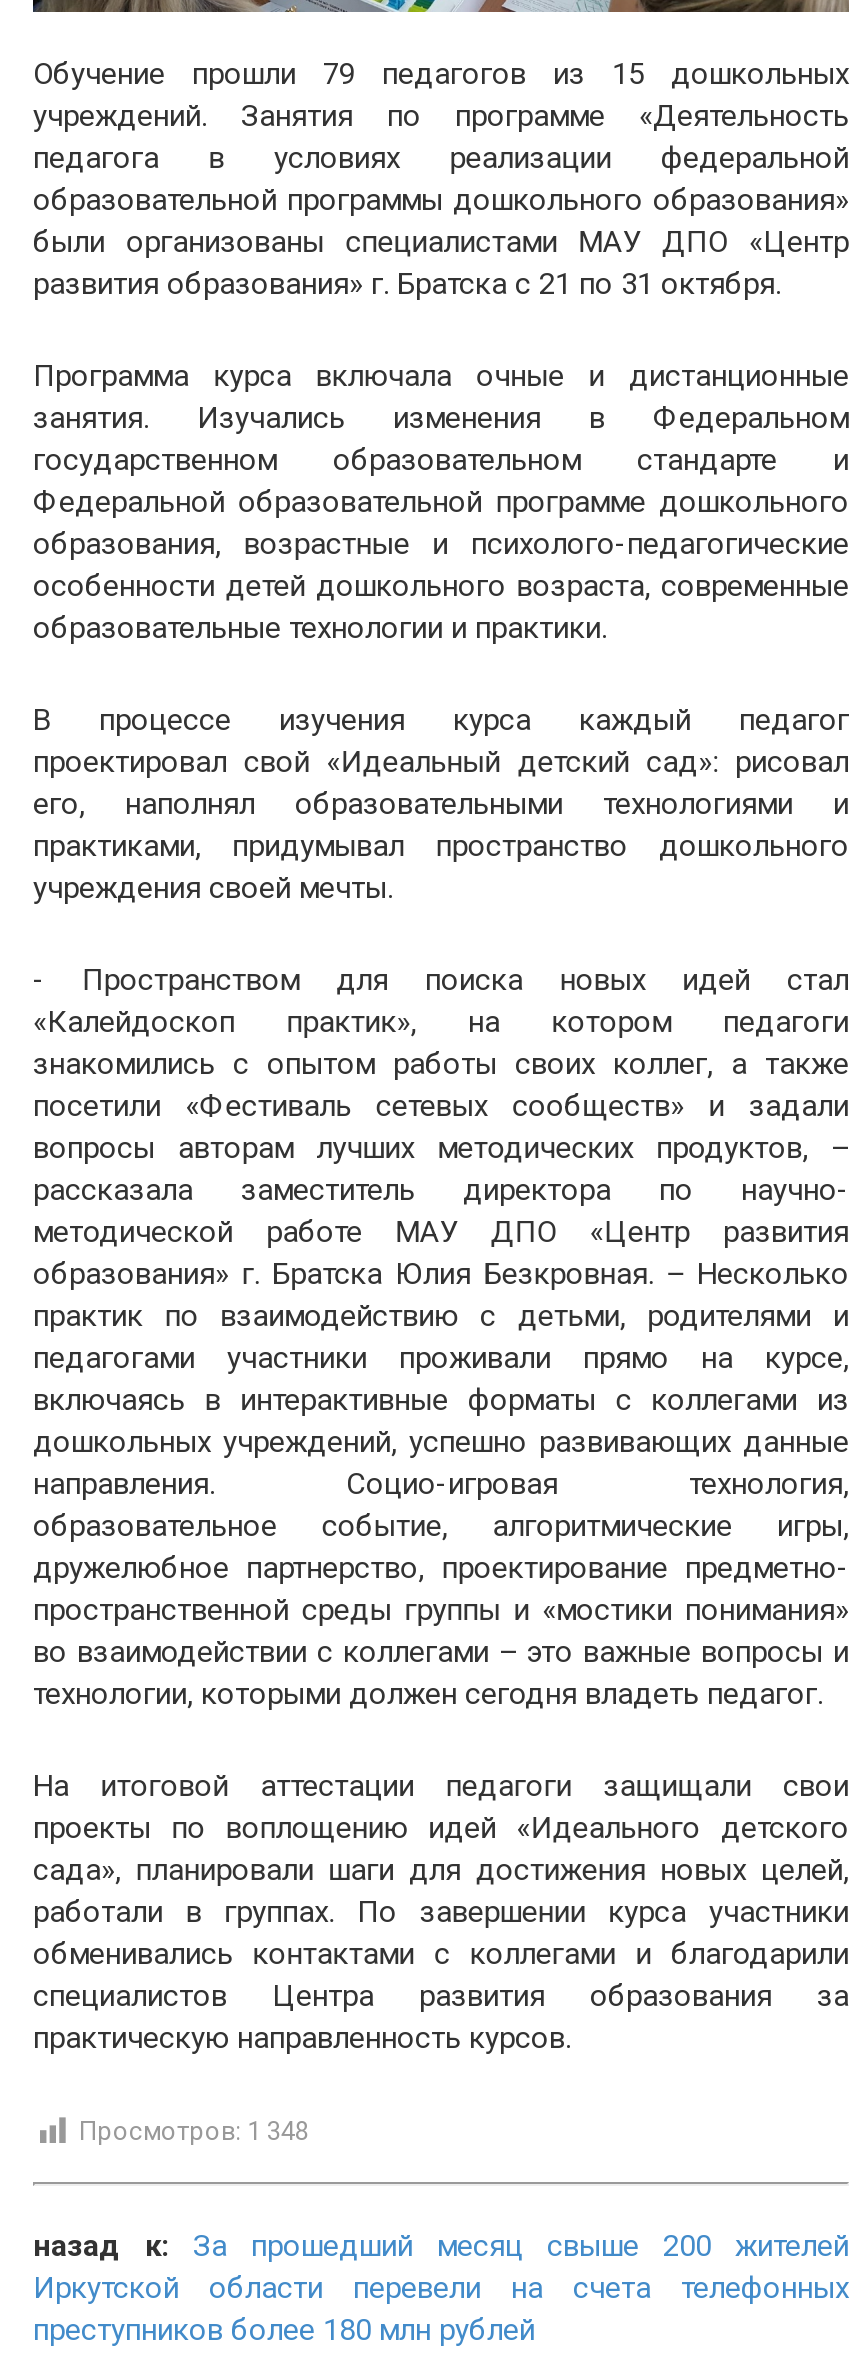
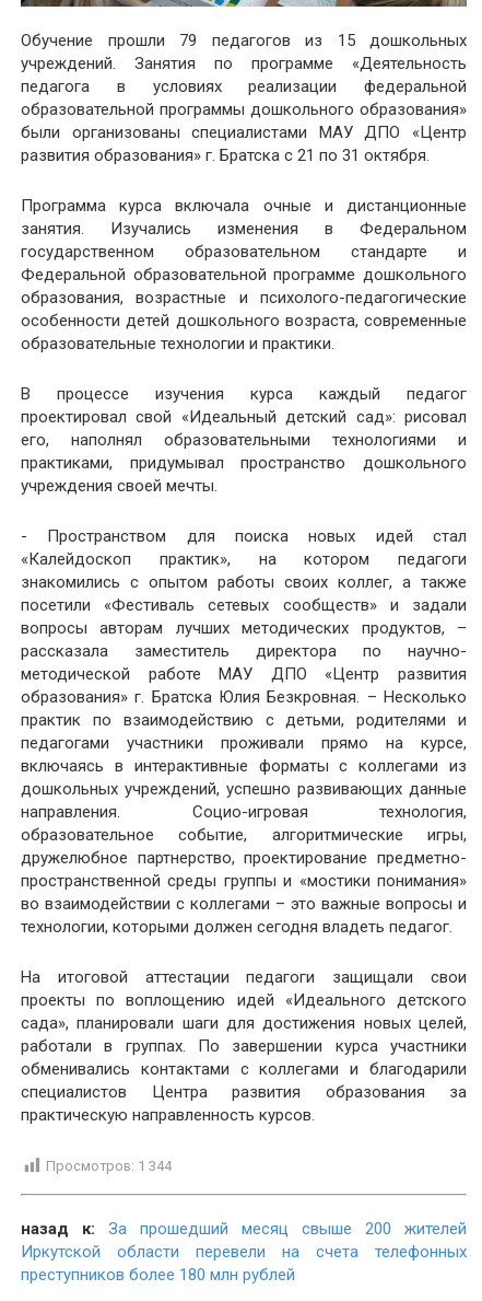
[79,2116,309,2146] Просмотров: 1 348 -> [46,1158,172,1174] Просмотров: 1 344

